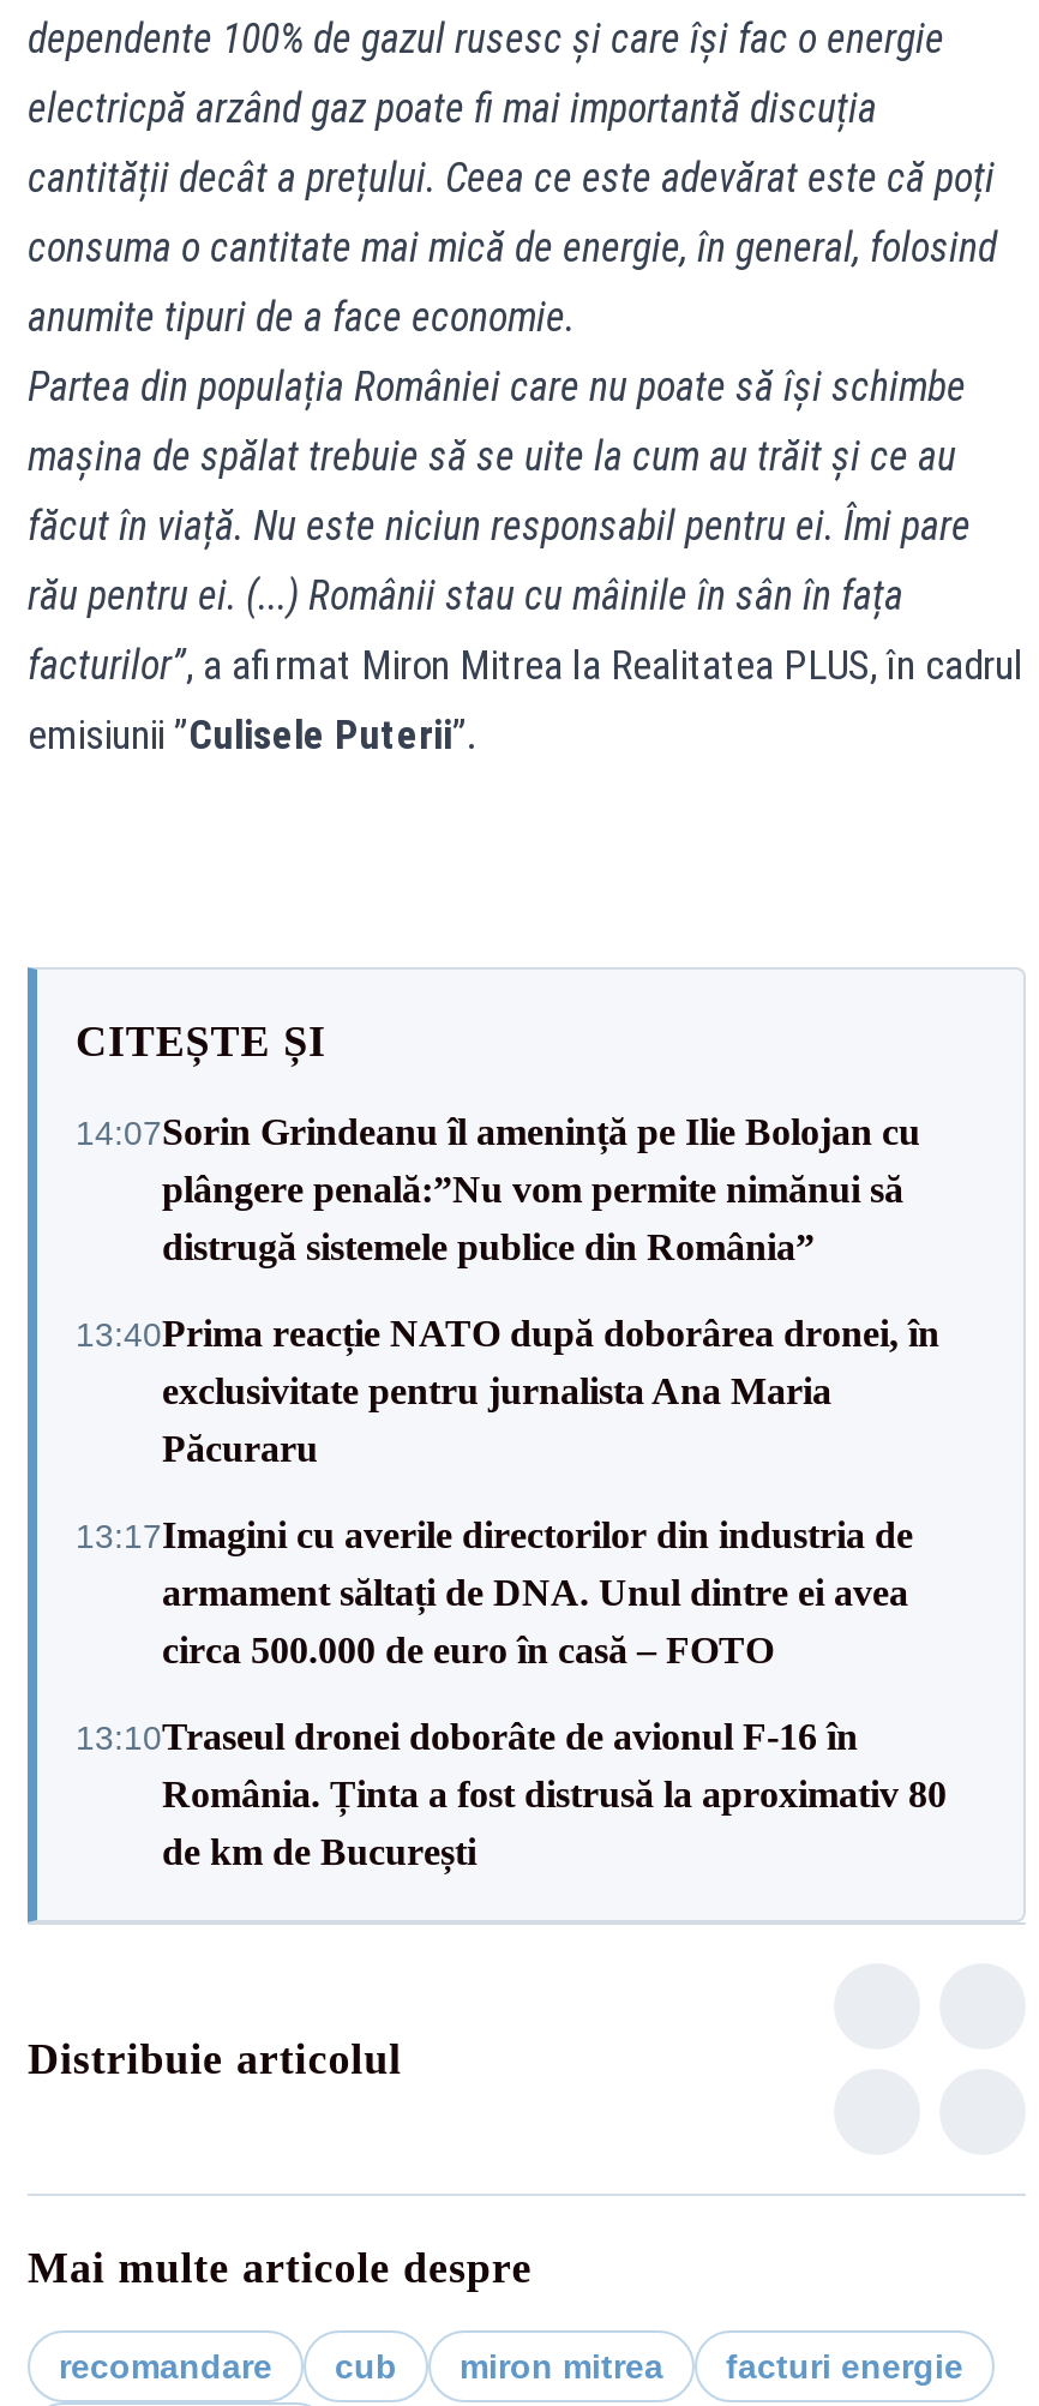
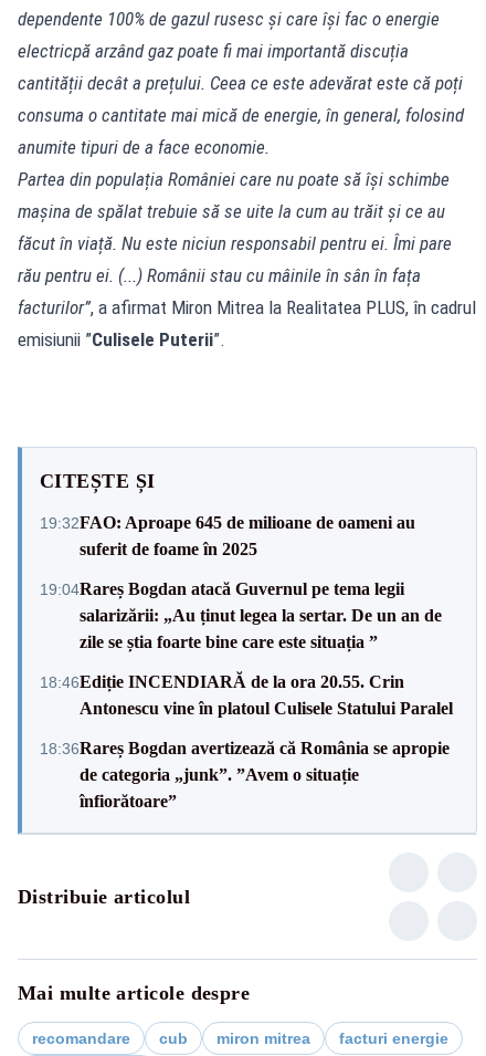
[76,1111,920,1267] 14:07Sorin Grindeanu îl amenință pe Ilie Bolojan cu | plângere penală:”Nu vom permite nimănui să | distrugă sistemele publice din România” -> [40,513,415,558] 19:32FAO: Aproape 645 de milioane de oameni au | suferit de foame în 2025
[76,1313,939,1469] 13:40Prima reacție NATO după doborârea dronei, în | exclusivitate pentru jurnalista Ana Maria | Păcuraru -> [40,579,442,651] 19:04Rareș Bogdan atacă Guvernul pe tema legii | salarizării: „Au ținut legea la sertar. De un an de | zile se știa foarte bine care este situația ”
[76,1514,913,1670] 13:17Imagini cu averile directorilor din industria de | armament săltați de DNA. Unul dintre ei avea | circa 500.000 de euro în casă – FOTO -> [40,672,453,717] 18:46Ediție INCENDIARĂ de la ora 20.55. Crin | Antonescu vine în platoul Culisele Statului Paralel
[76,1716,947,1872] 13:10Traseul dronei doborâte de avionul F-16 în | România. Ținta a fost distrusă la aproximativ 80 | de km de București -> [40,738,450,810] 18:36Rareș Bogdan avertizează că România se apropie | de categoria „junk”. ”Avem o situație | înfiorătoare”

